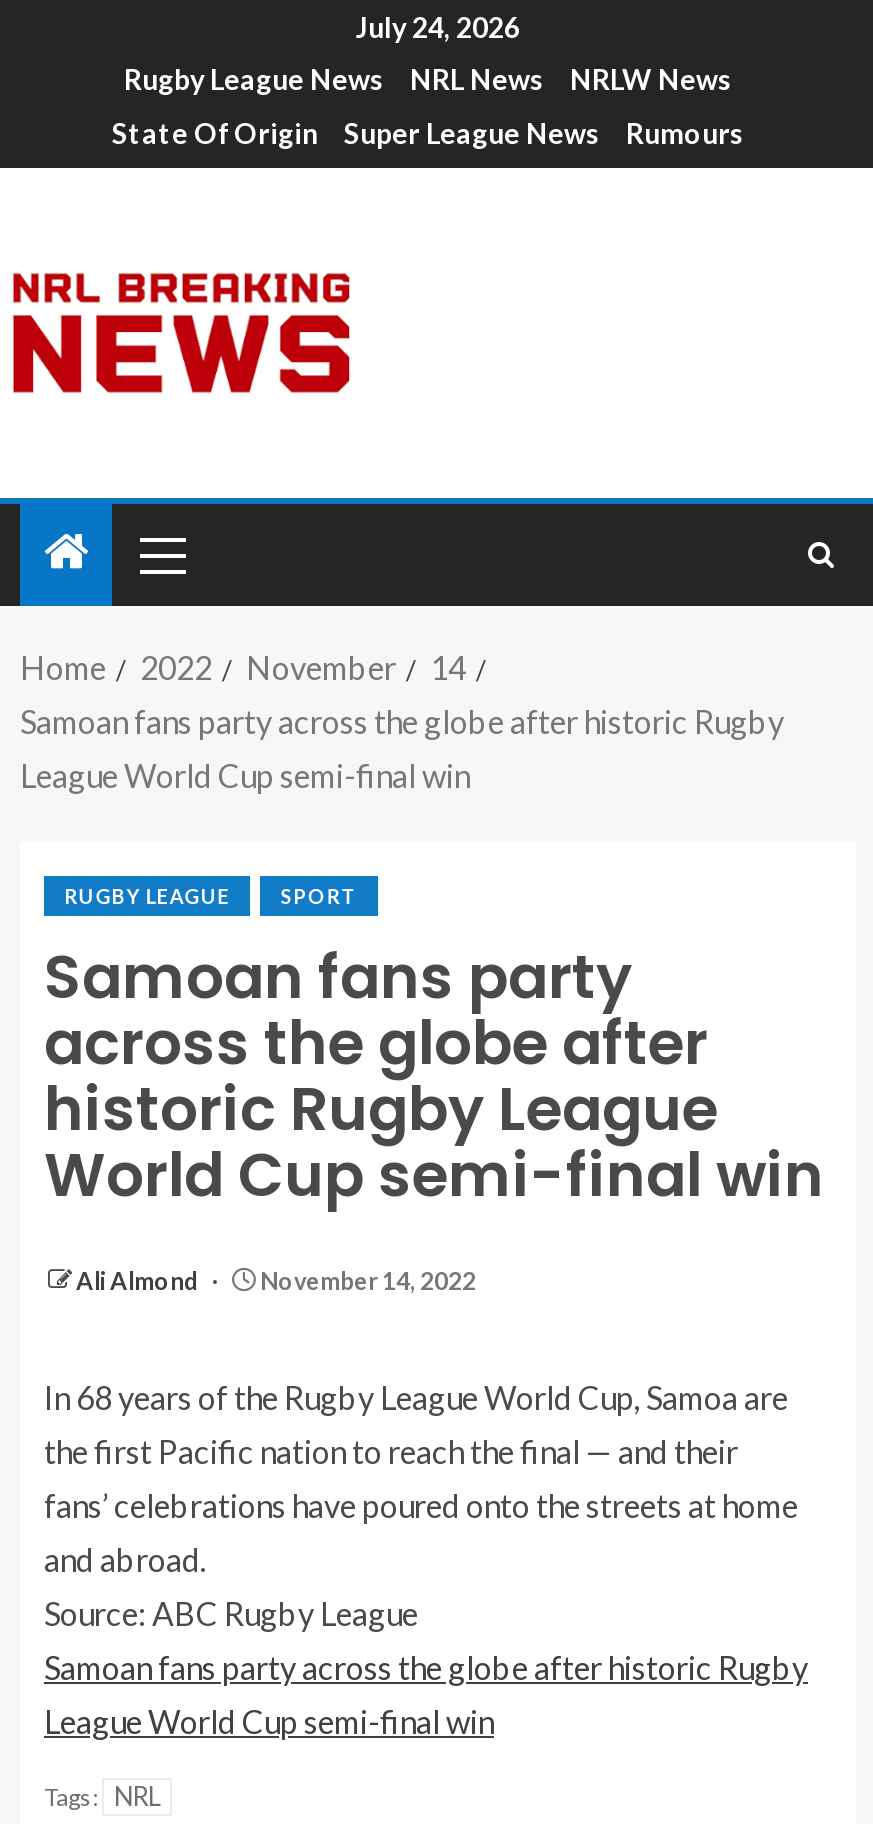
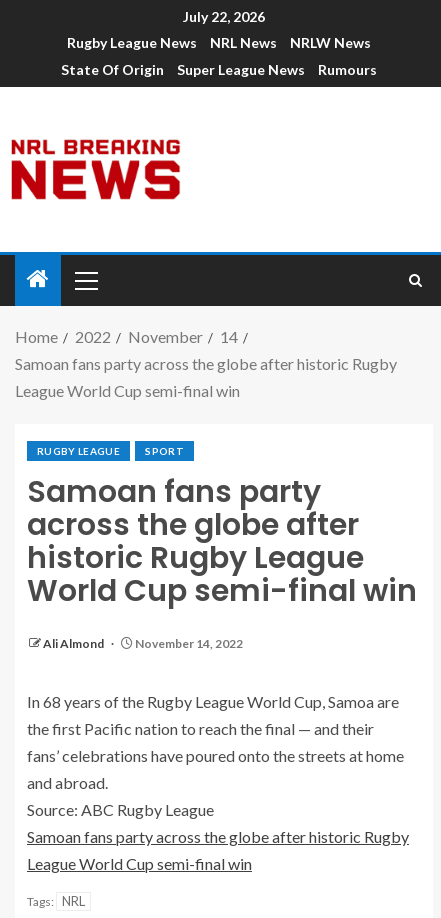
[356,11,520,45] July 24, 2026 -> [183,8,265,25] July 22, 2026

